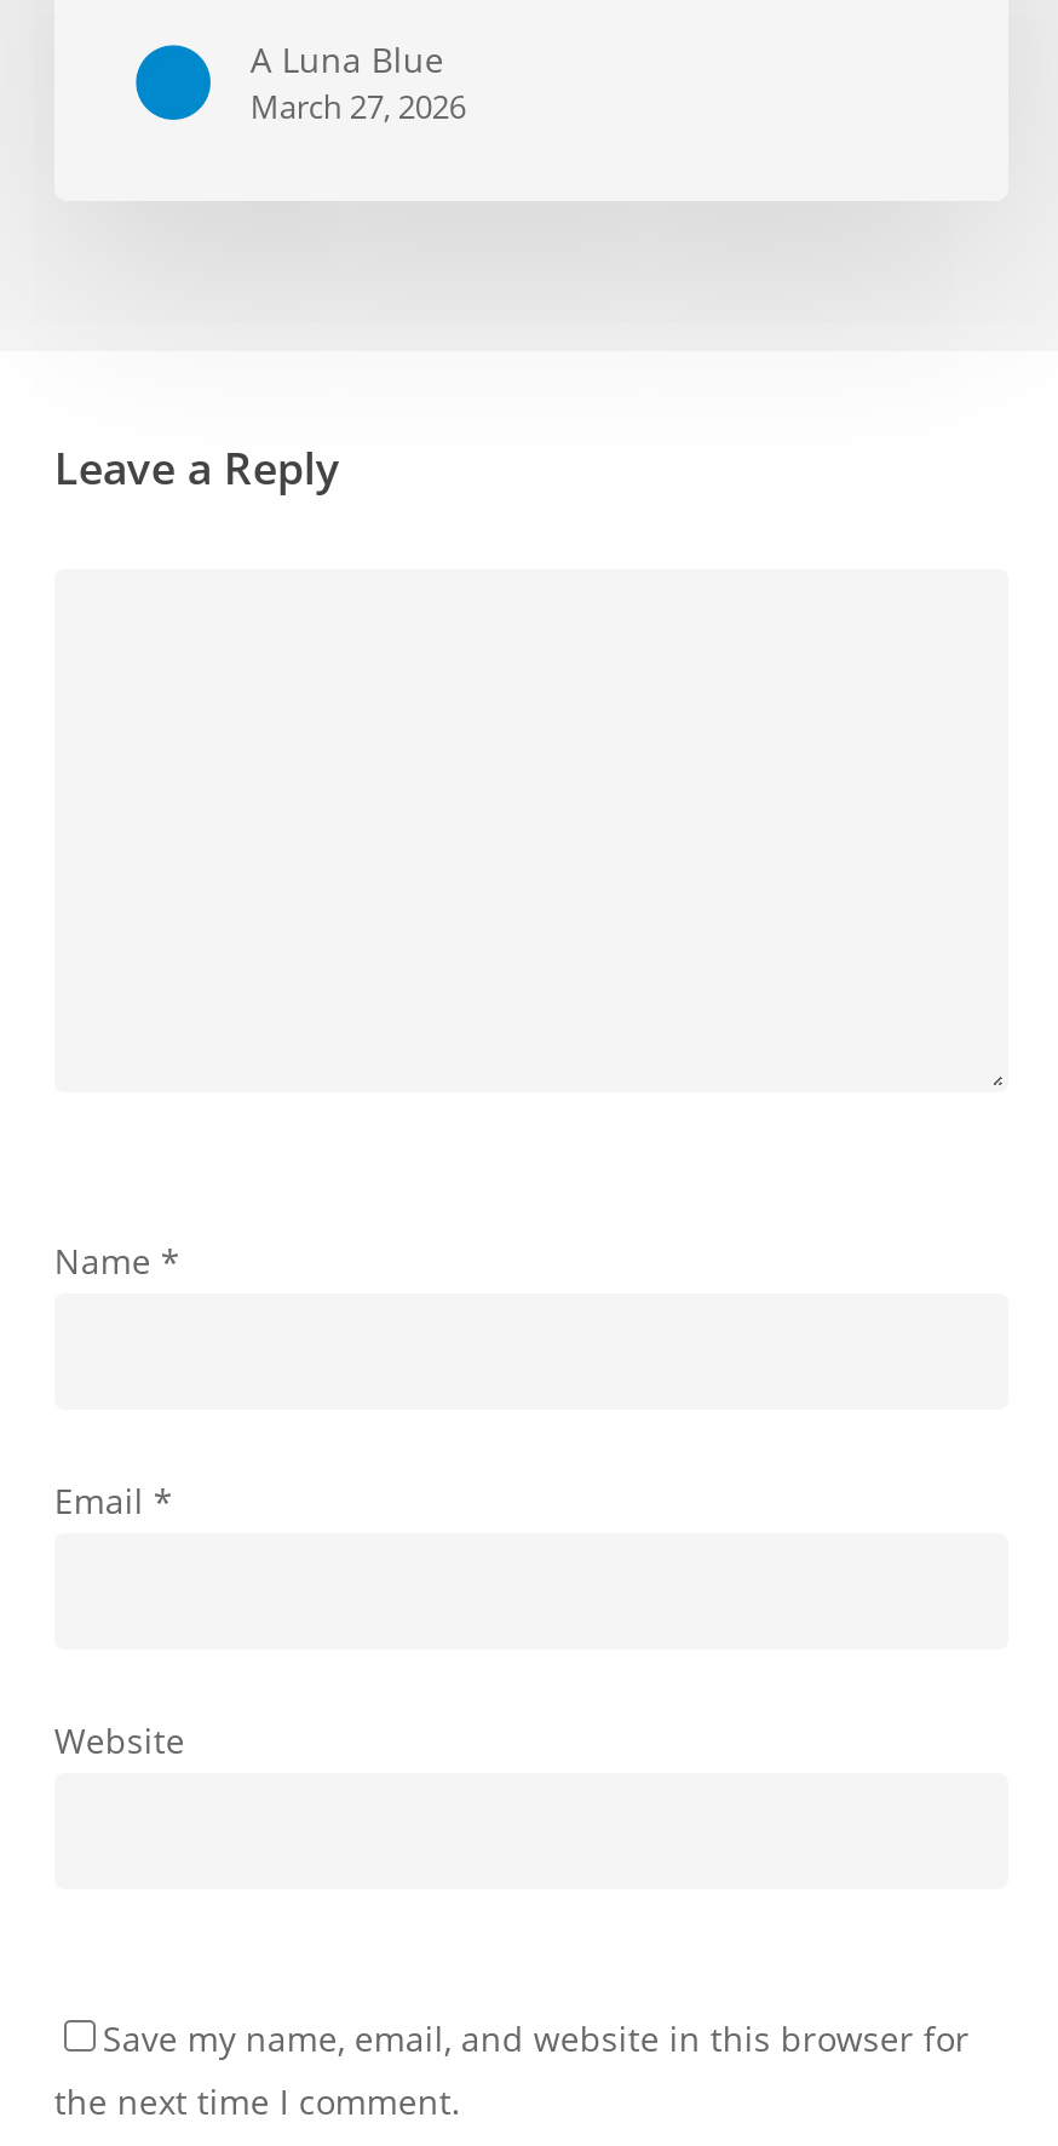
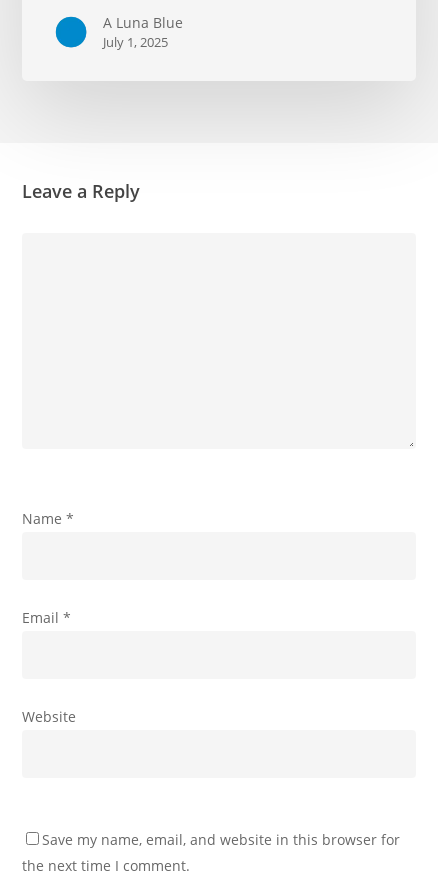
[250,86,466,129] March 27, 2026 -> [103,33,168,51] July 1, 2025

